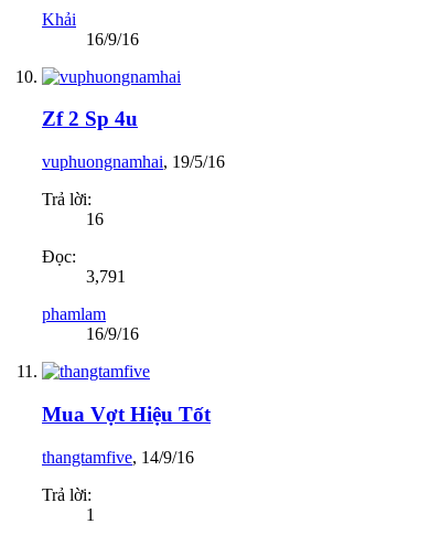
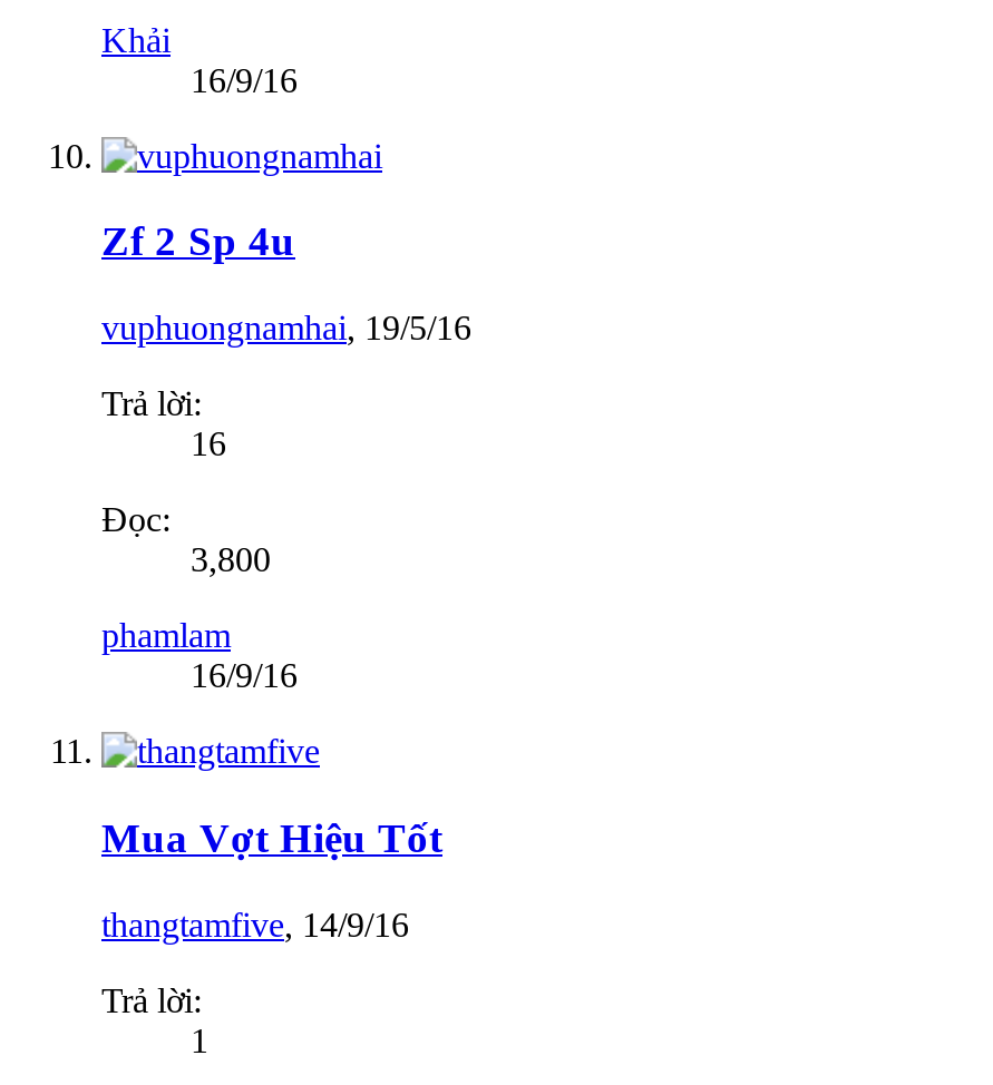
[86,267,126,286] 3,791 -> [191,540,271,578] 3,800

